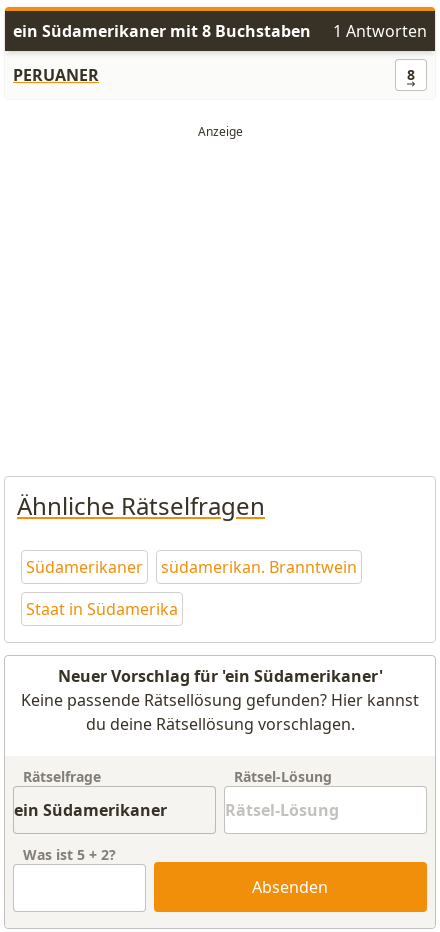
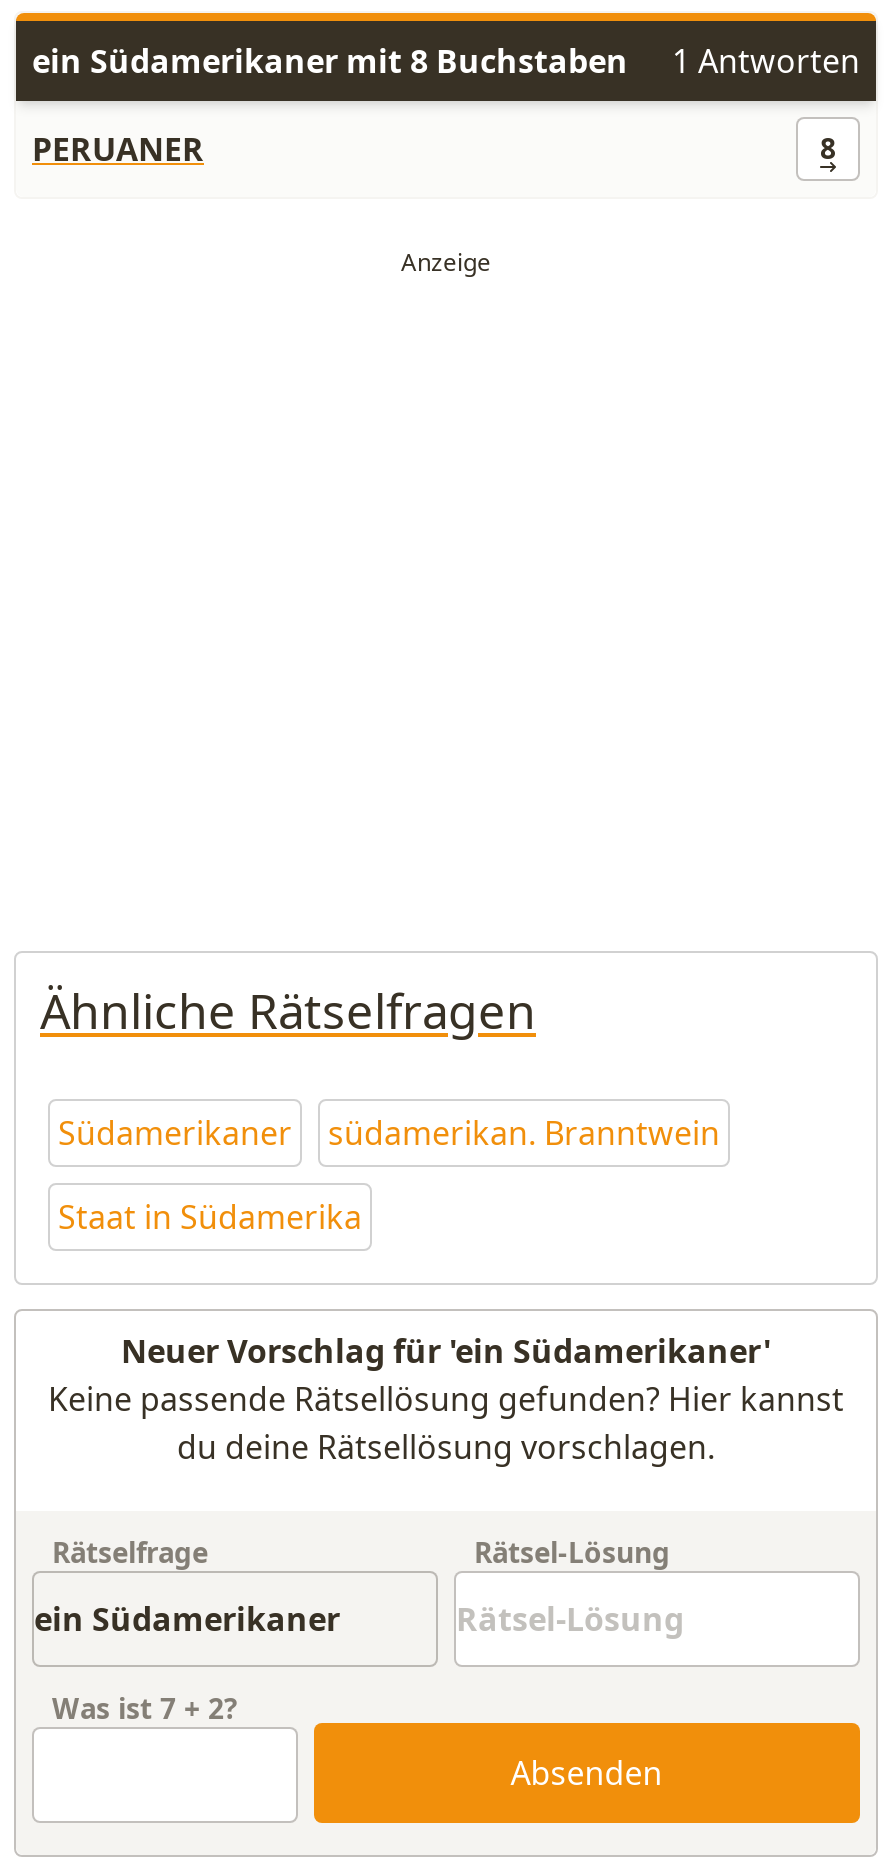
[23,845,116,864] Was ist 5 + 2? -> [52,1689,238,1727] Was ist 7 + 2?

